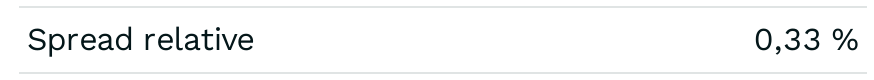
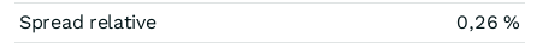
[754,20,859,58] 0,33 % -> [457,11,520,33] 0,26 %

